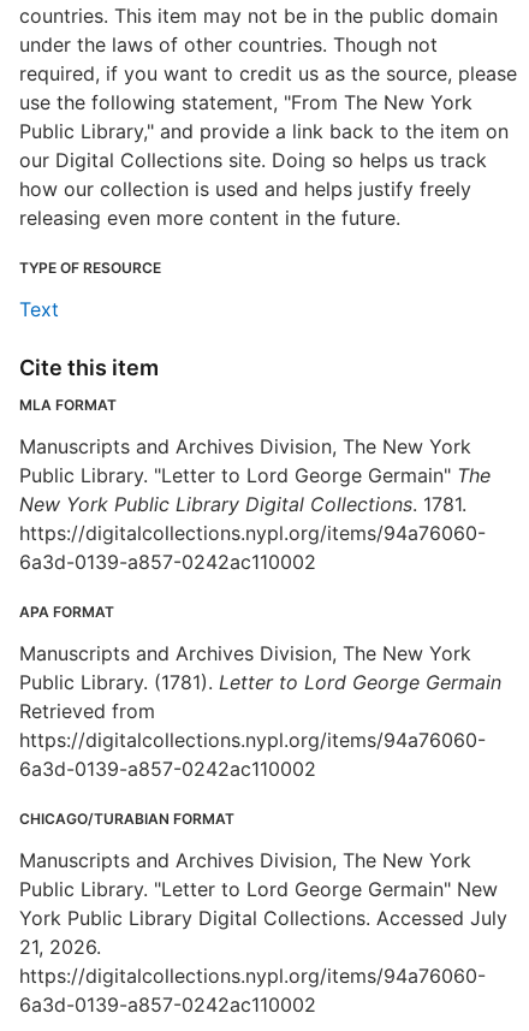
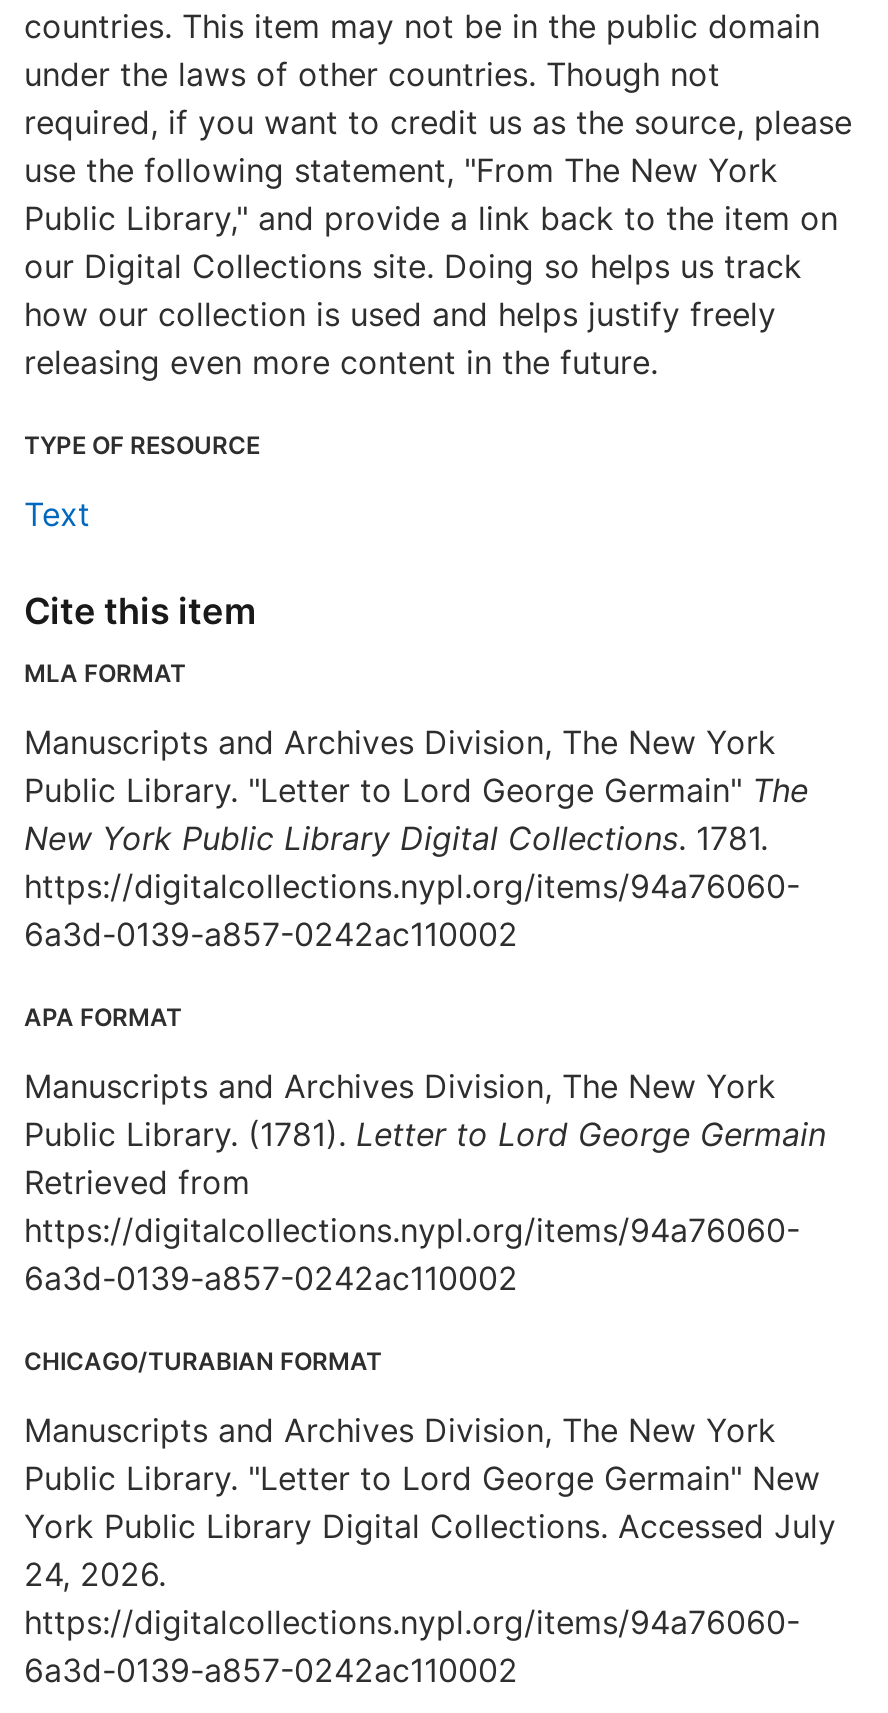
[19,935,101,959] 21, 2026. -> [24,1554,166,1594] 24, 2026.

